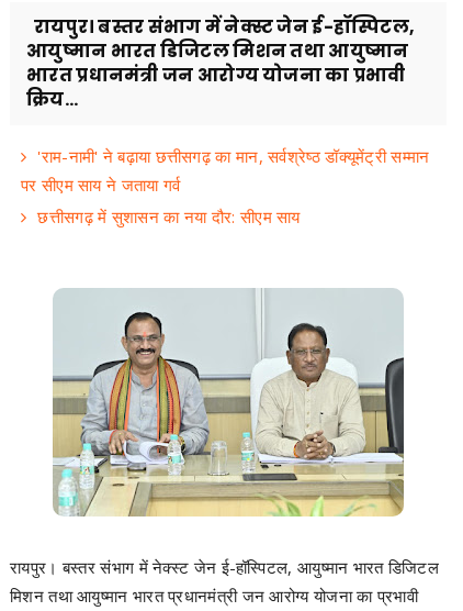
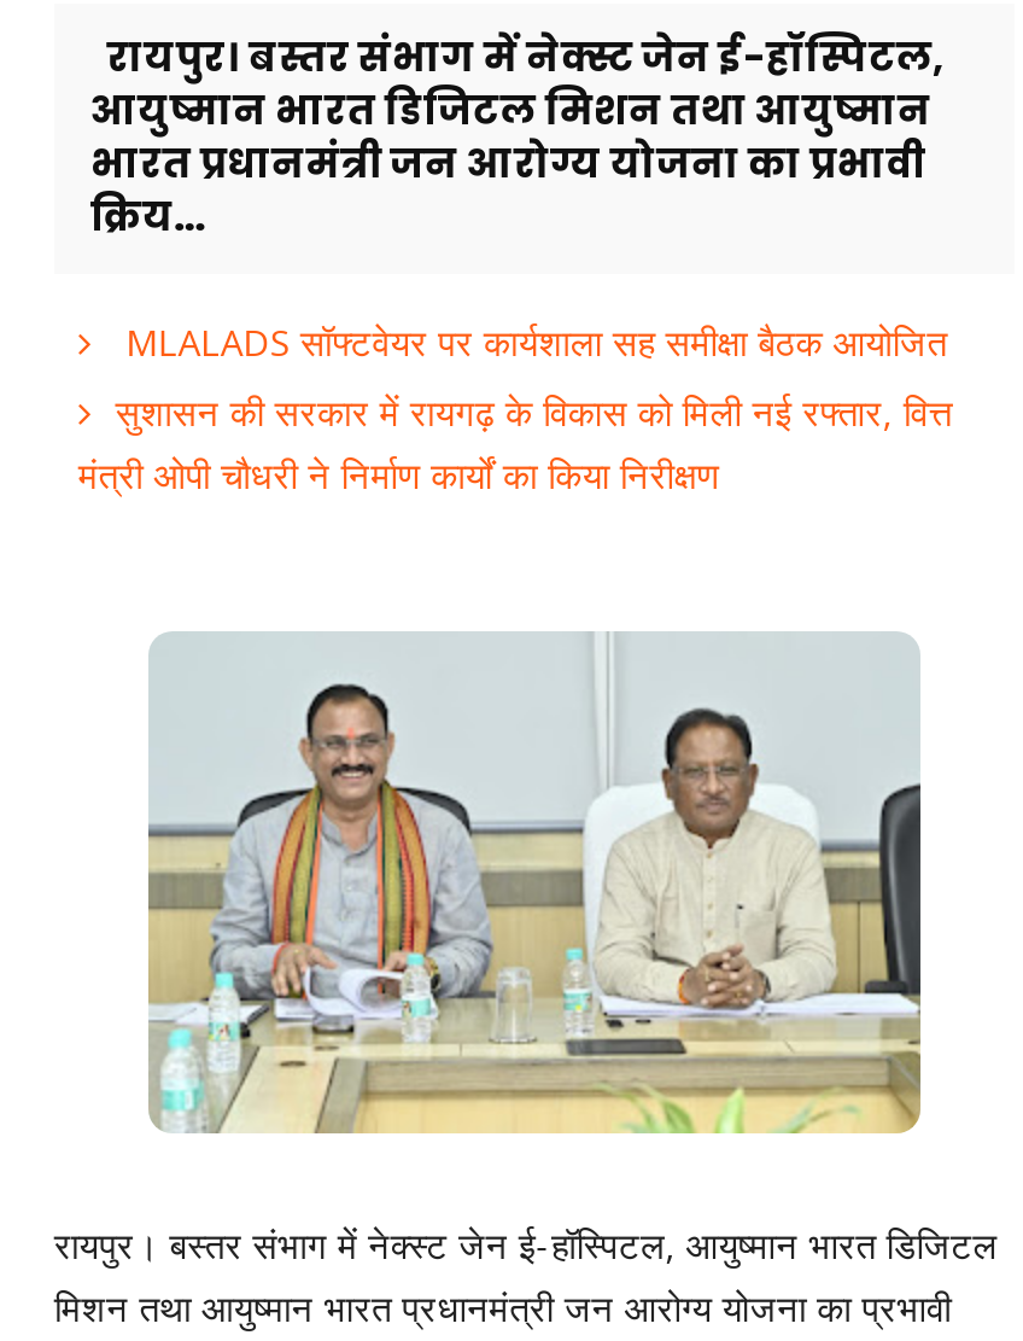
[21,145,430,227] 'राम-नामी' ने बढ़ाया छत्तीसगढ़ का मान, सर्वश्रेष्ठ डॉक्यूमेंट्री सम्मान | पर सीएम साय ने जताया गर्व | छत्तीसगढ़ में सुशासन का नया दौर: सीएम साय -> [78,317,953,498] MLALADS सॉफ्टवेयर पर कार्यशाला सह समीक्षा बैठक आयोजित | सुशासन की सरकार में रायगढ़ के विकास को मिली नई रफ्तार, वित्त | मंत्री ओपी चौधरी ने निर्माण कार्यों का किया निरीक्षण

